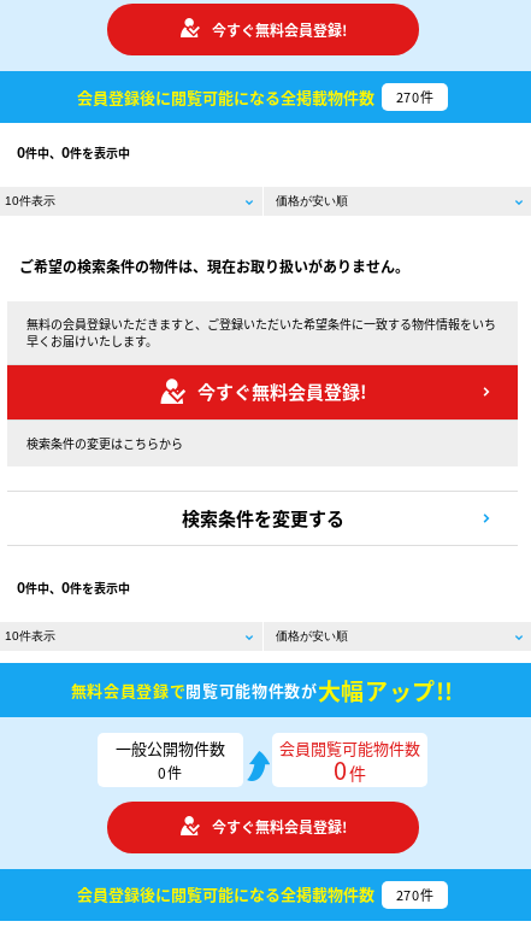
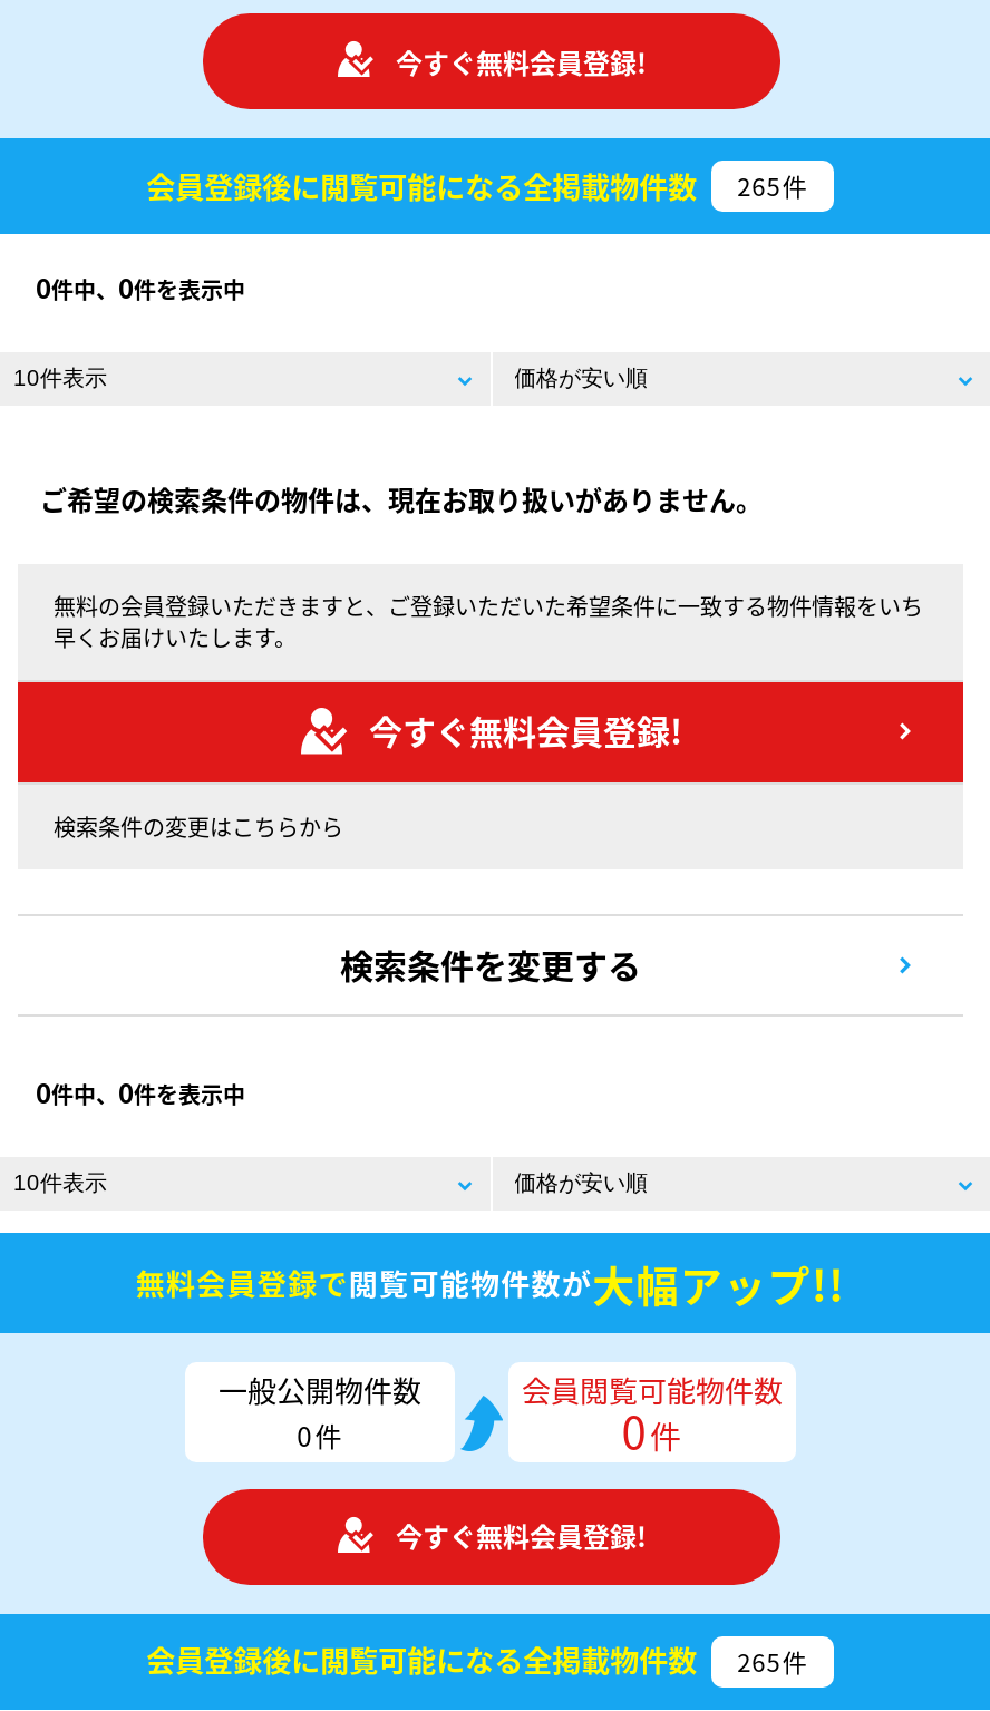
[77,85,434,108] 会員登録後に閲覧可能になる全掲載物件数 270件 -> [146,164,808,206] 会員登録後に閲覧可能になる全掲載物件数 265件
[77,883,434,906] 会員登録後に閲覧可能になる全掲載物件数 270件 -> [146,1639,808,1682] 会員登録後に閲覧可能になる全掲載物件数 265件

